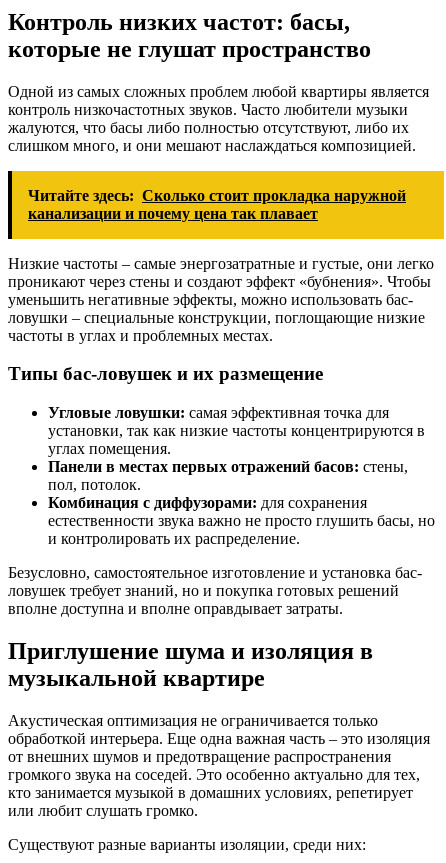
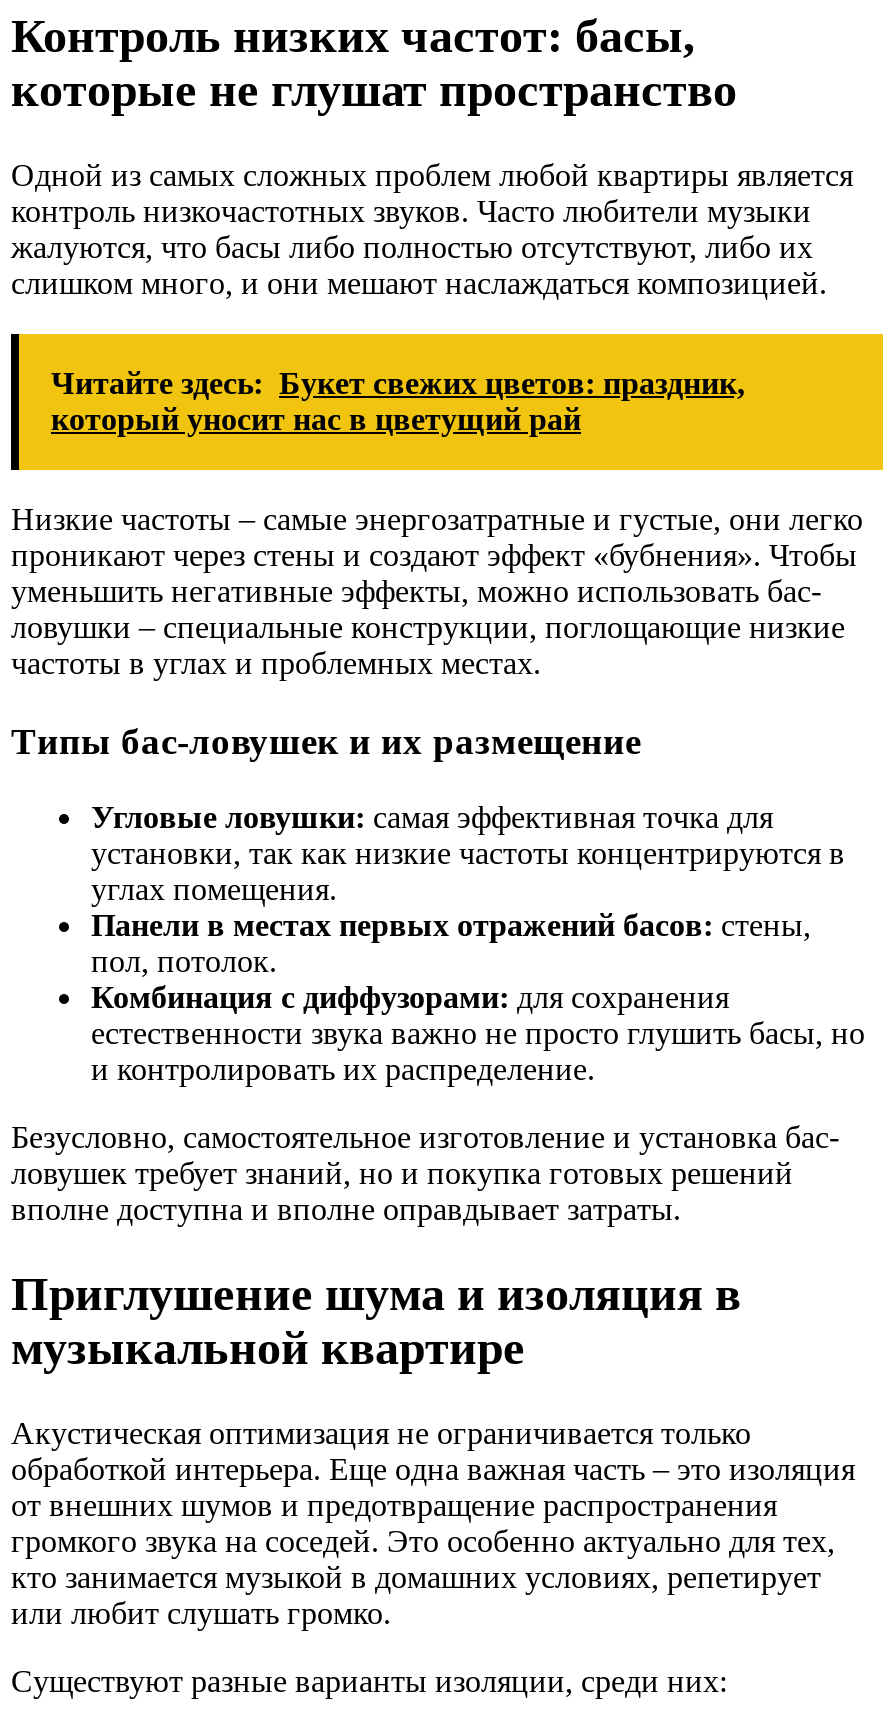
[28,187,406,222] Читайте здесь: Сколько стоит прокладка наружной | канализации и почему цена так плавает -> [51,365,745,435] Читайте здесь: Букет свежих цветов: праздник, | который уносит нас в цветущий рай

